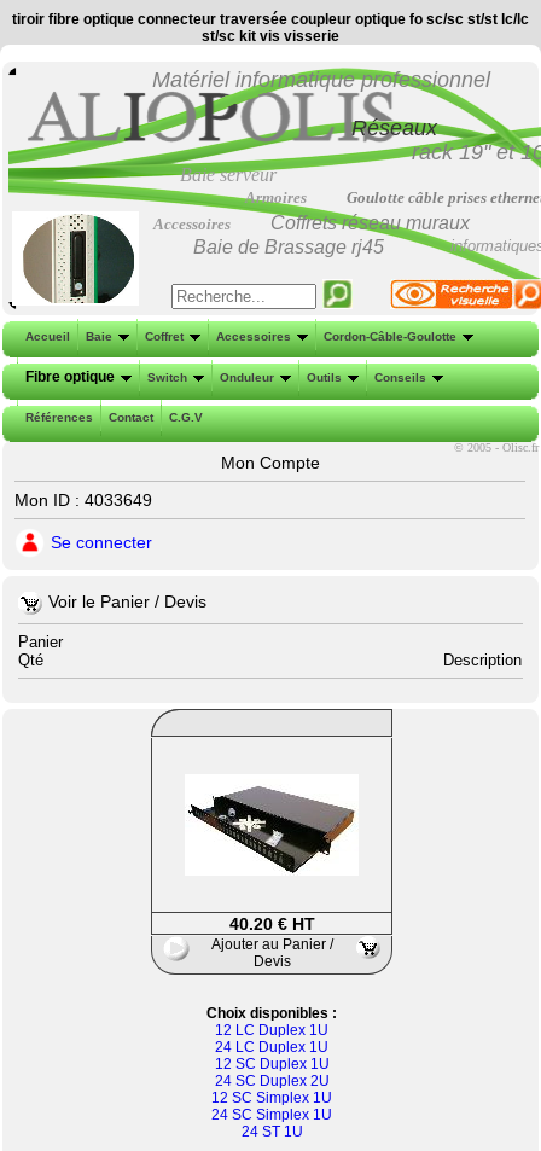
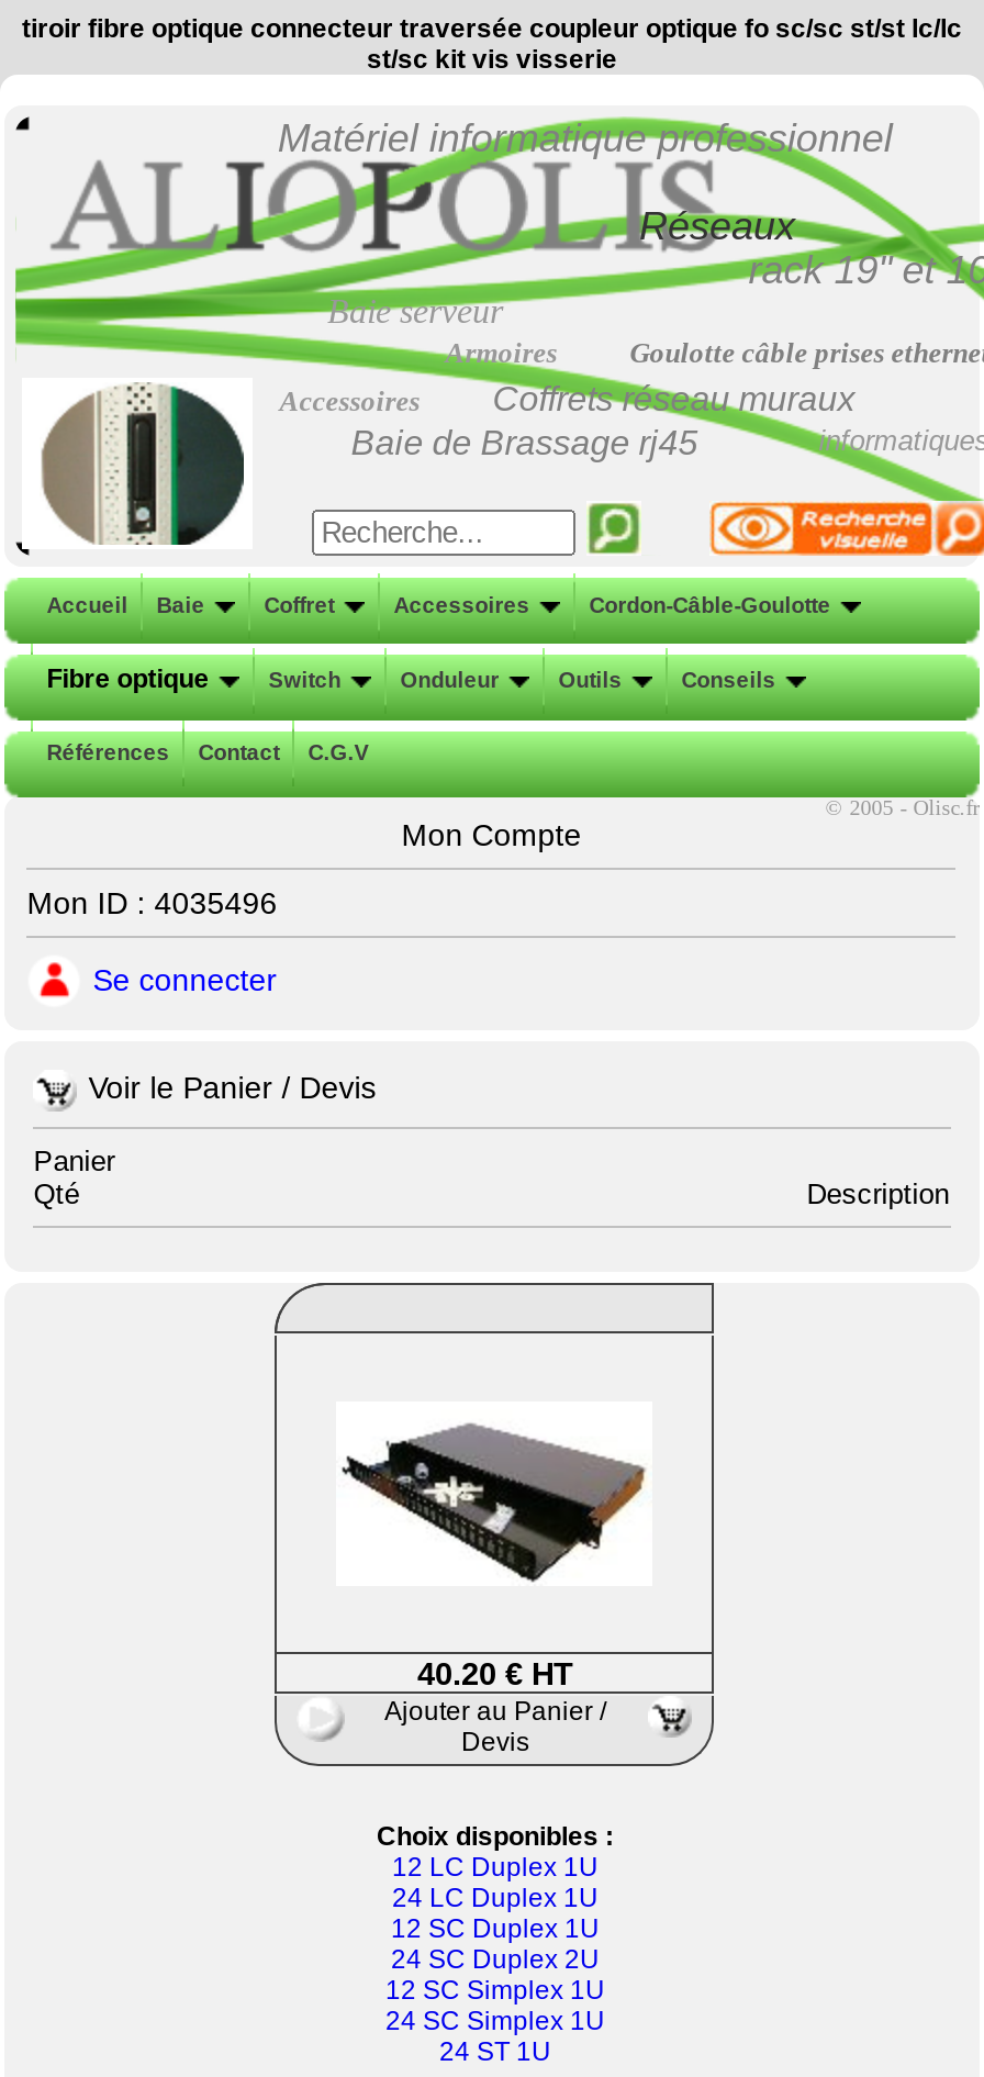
[15,490,152,510] Mon ID : 4033649 -> [27,885,277,920] Mon ID : 4035496

